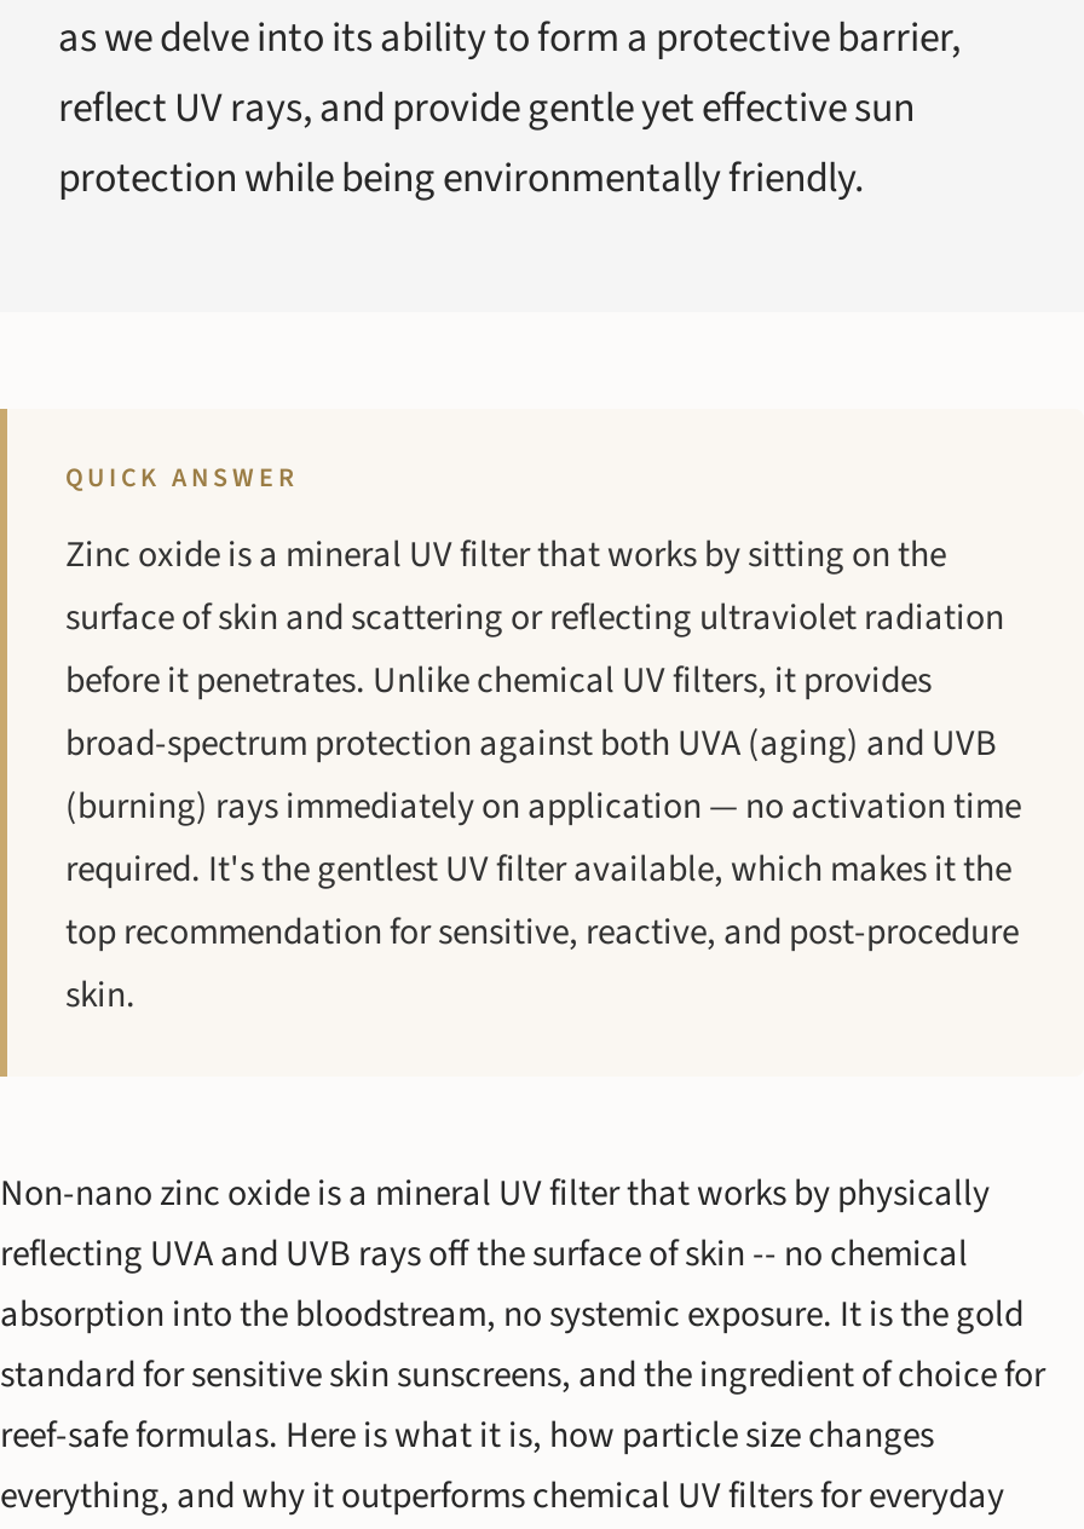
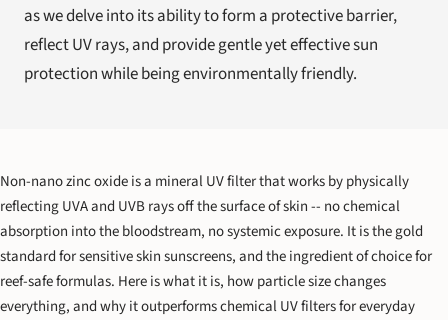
[65,460,1021,1021] QUICK ANSWER | Zinc oxide is a mineral UV filter that works by sitting on the | surface of skin and scattering or reflecting ultraviolet radiation | before it penetrates. Unlike chemical UV filters, it provides | broad-spectrum protection against both UVA (aging) and UVB | (burning) rays immediately on application — no activation time | required. It's the gentlest UV filter available, which makes it the | top recommendation for sensitive, reactive, and post-procedure | skin. -> none

